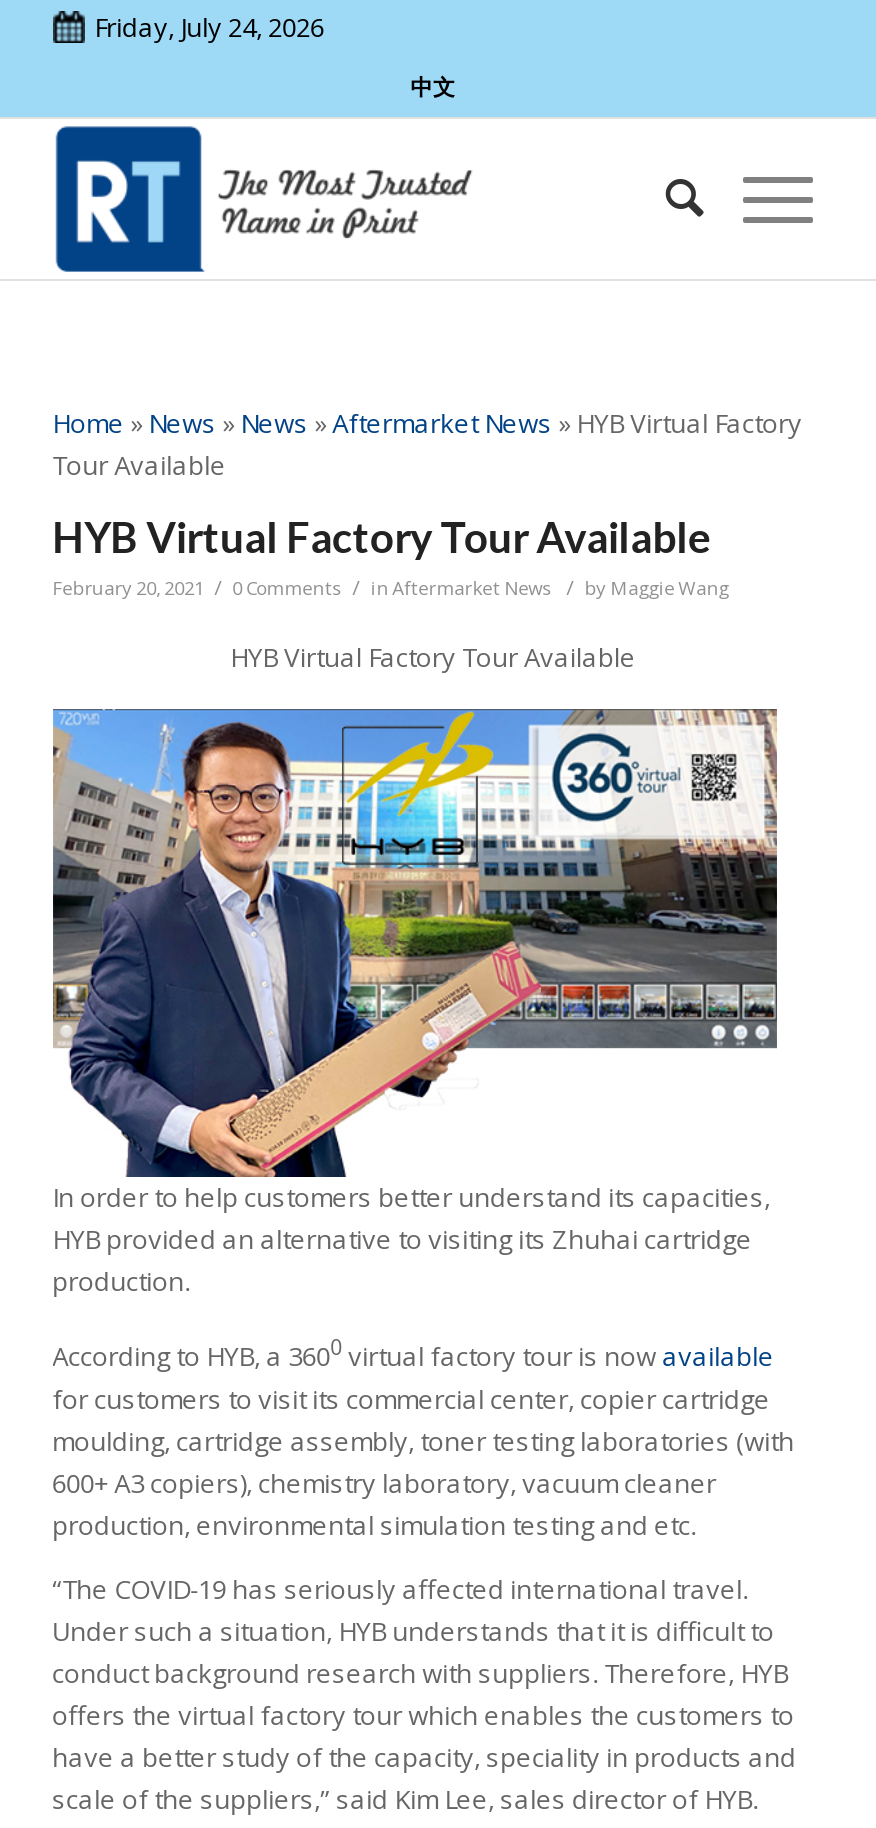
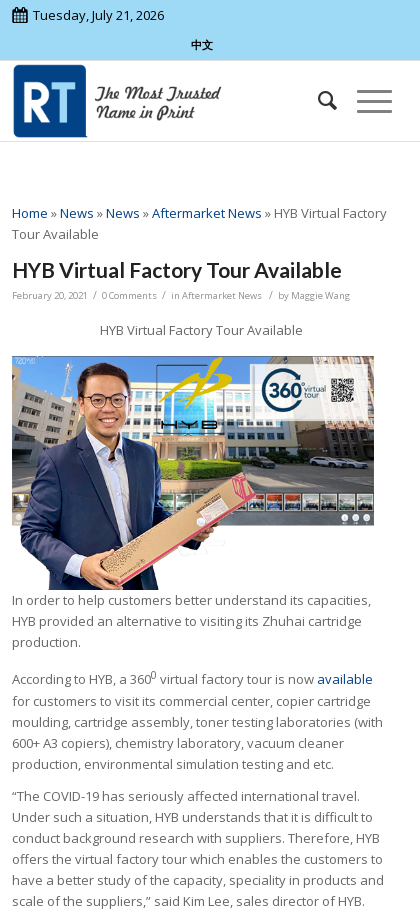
[94,9,324,45] Friday, July 24, 2026 -> [33,6,164,24] Tuesday, July 21, 2026

